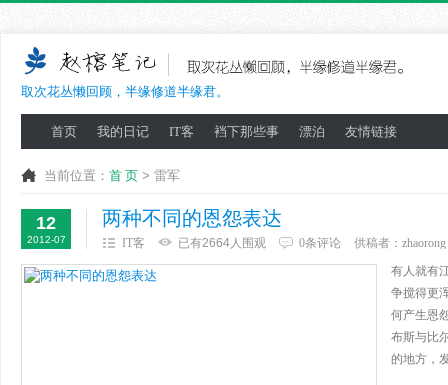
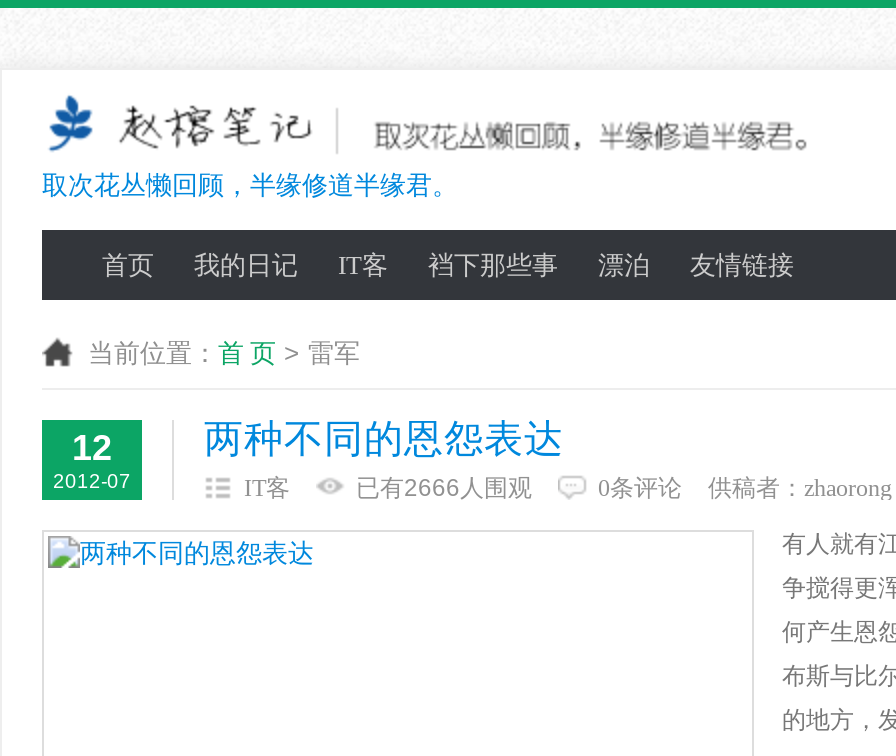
[178,236,266,250] 已有2664人围观 -> [356,474,532,502] 已有2666人围观

